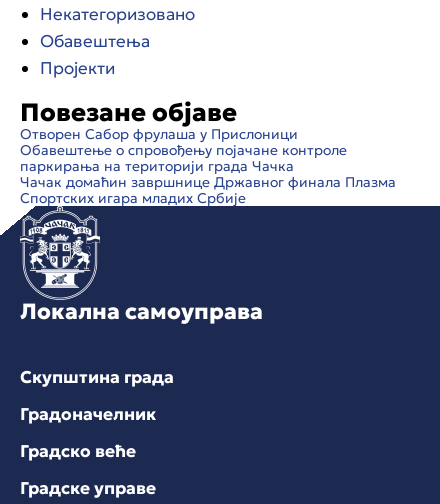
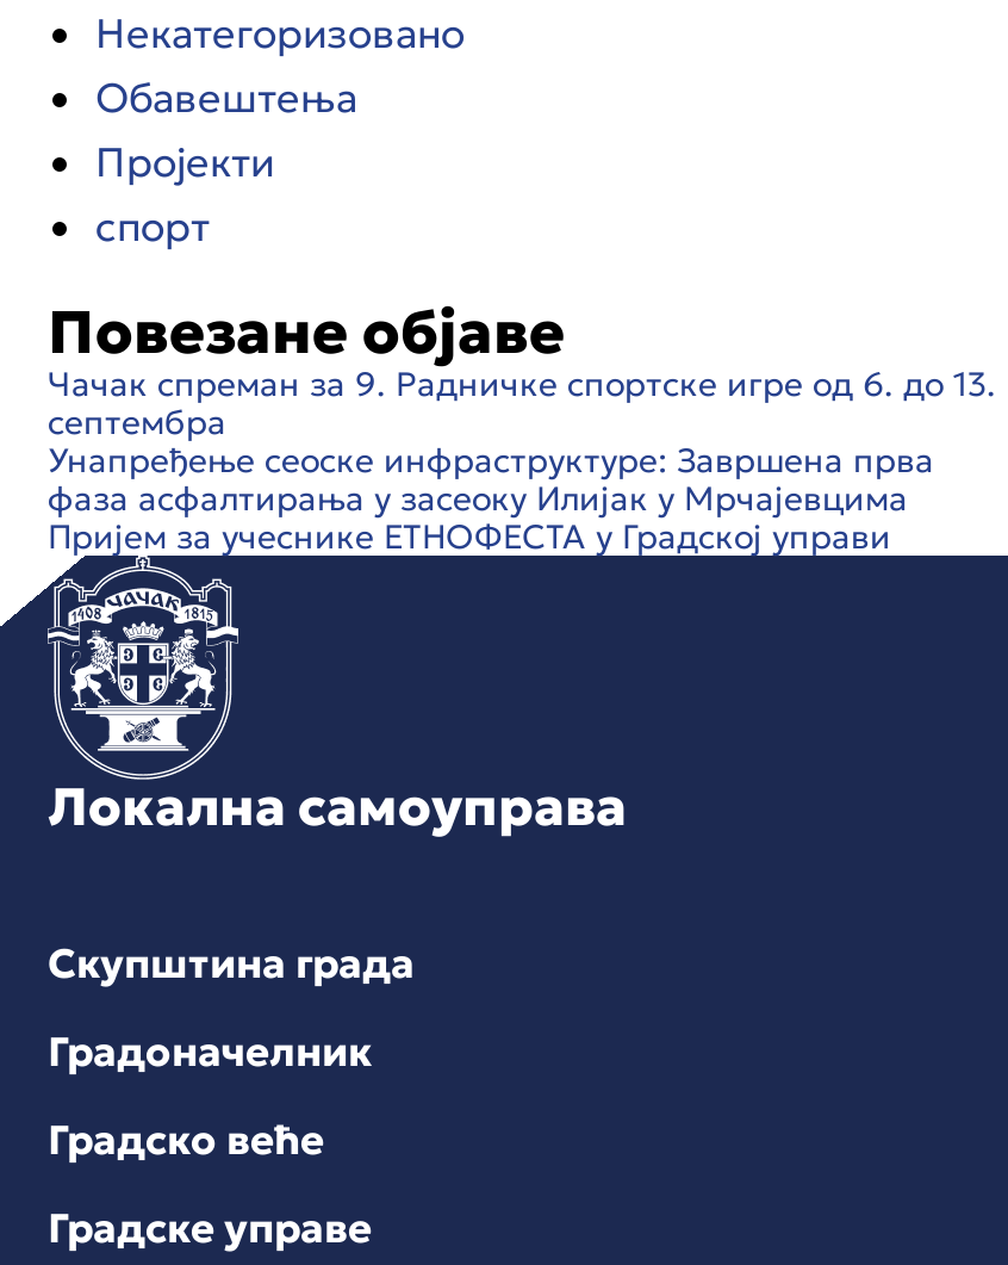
none -> [95,200,210,253] спорт
[20,125,396,207] Отворен Сабор фрулаша у Прислоници | Обавештење о спровођењу појачане контроле | паркирања на територији града Чачка | Чачак домаћин завршнице Државног финала Плазма | Спортских игара младих Србије -> [48,362,996,558] Чачак спреман за 9. Радничке спортске игре од 6. до 13. | септембра | Унапређење сеоске инфраструктуре: Завршена прва | фаза асфалтирања у засеоку Илијак у Мрчајевцима | Пријем за учеснике ЕТНОФЕСТА у Градској управи

